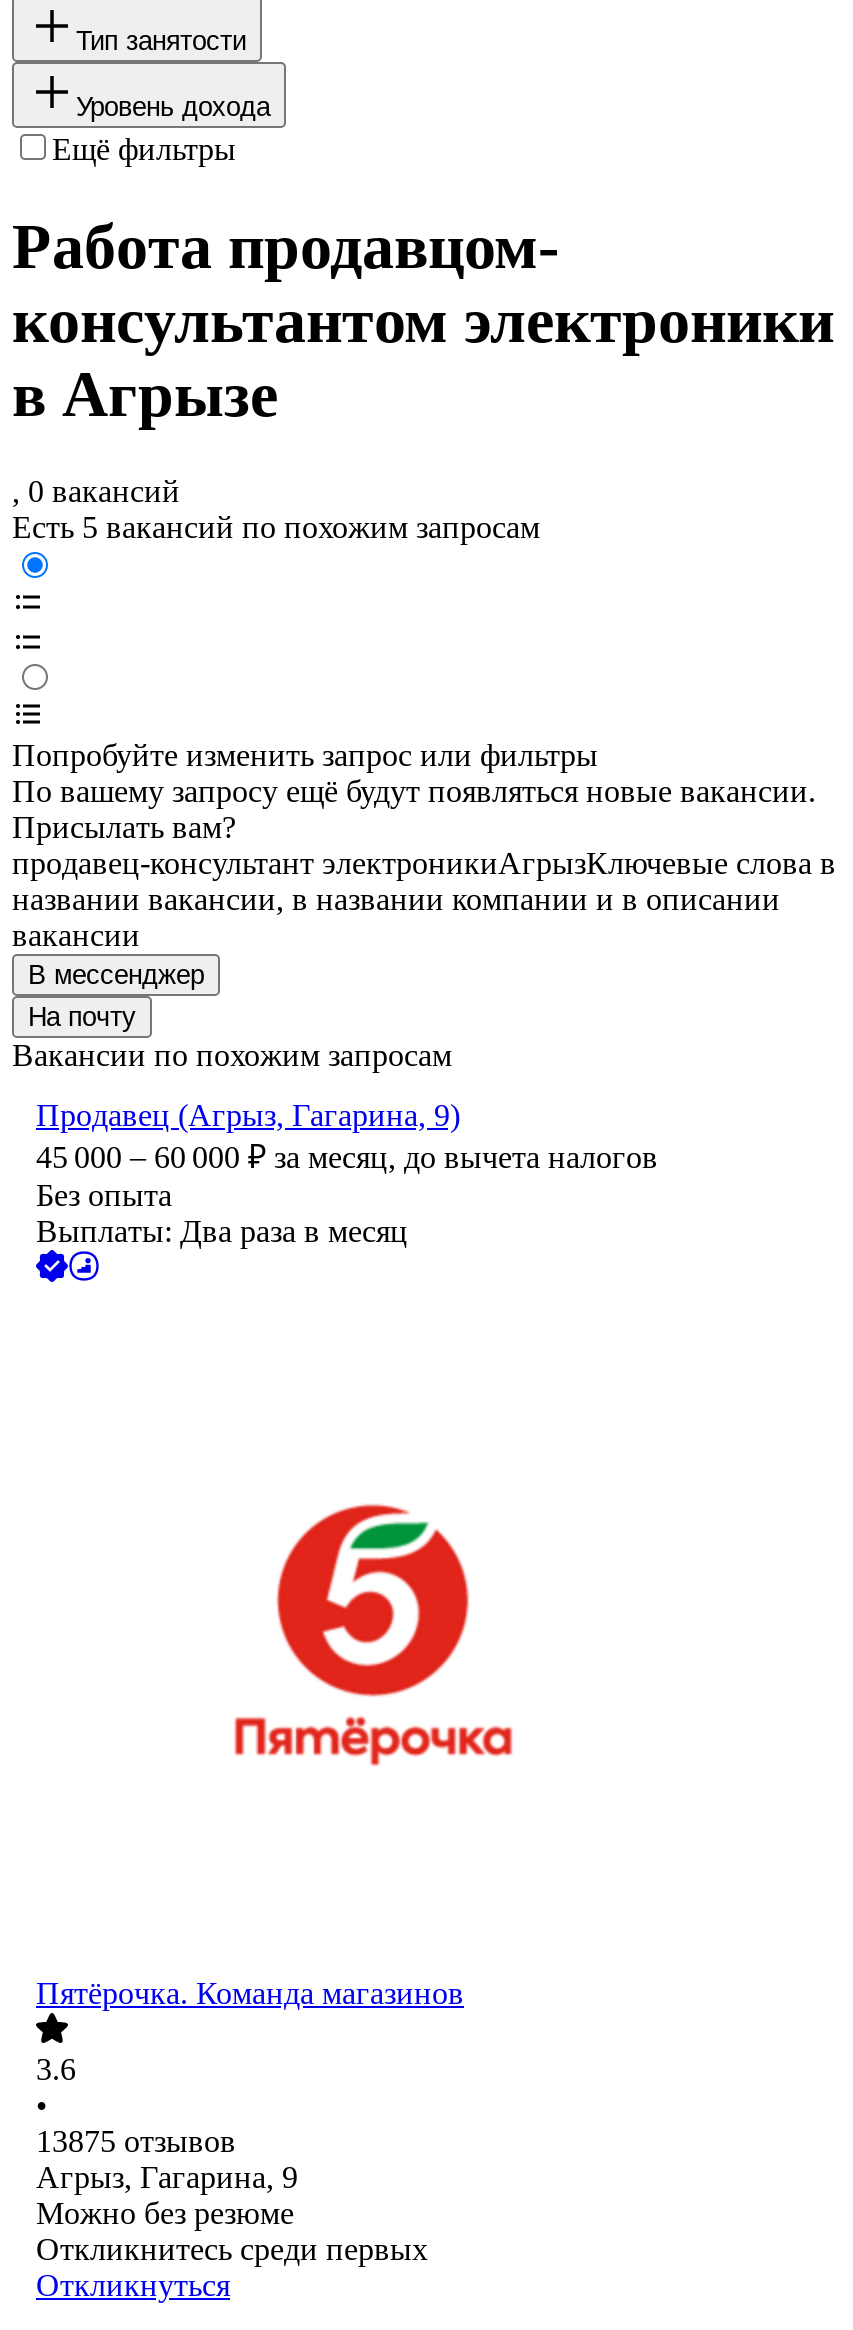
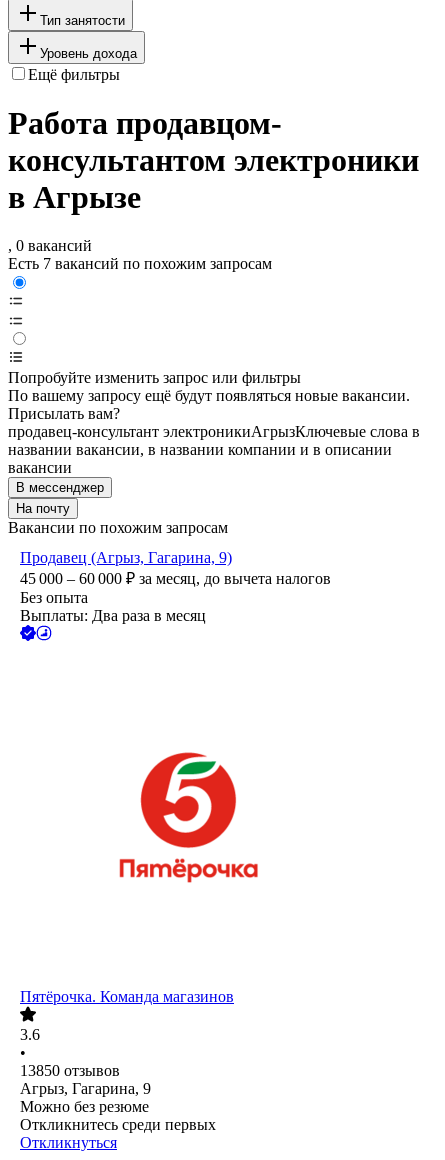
[12,511,540,545] Есть 5 вакансий по похожим запросам -> [8,255,272,272] Есть 7 вакансий по похожим запросам
[36,2125,236,2159] 13875 отзывов -> [20,1062,120,1079] 13850 отзывов

